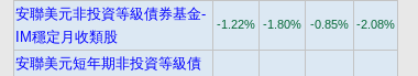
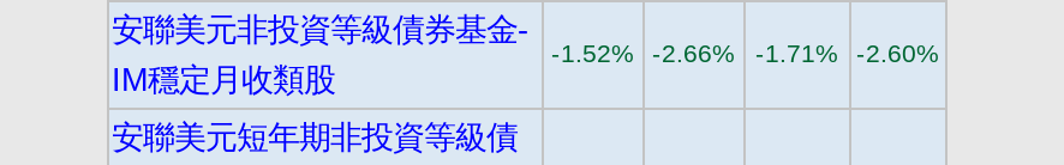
[217,18,301,31] -1.22% -1.80% -> [551,38,736,67] -1.52% -2.66%
[310,18,395,31] -0.85% -2.08% -> [755,38,940,67] -1.71% -2.60%

